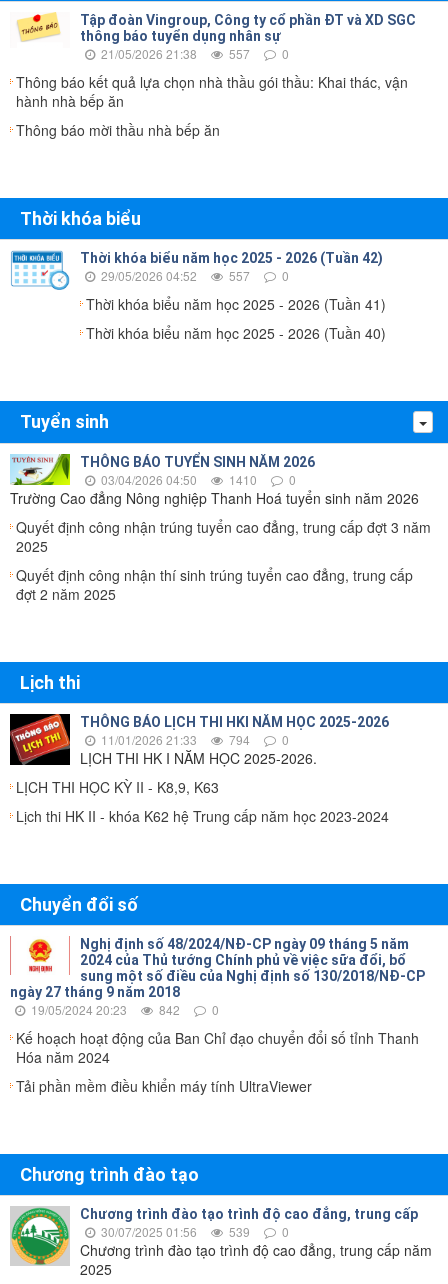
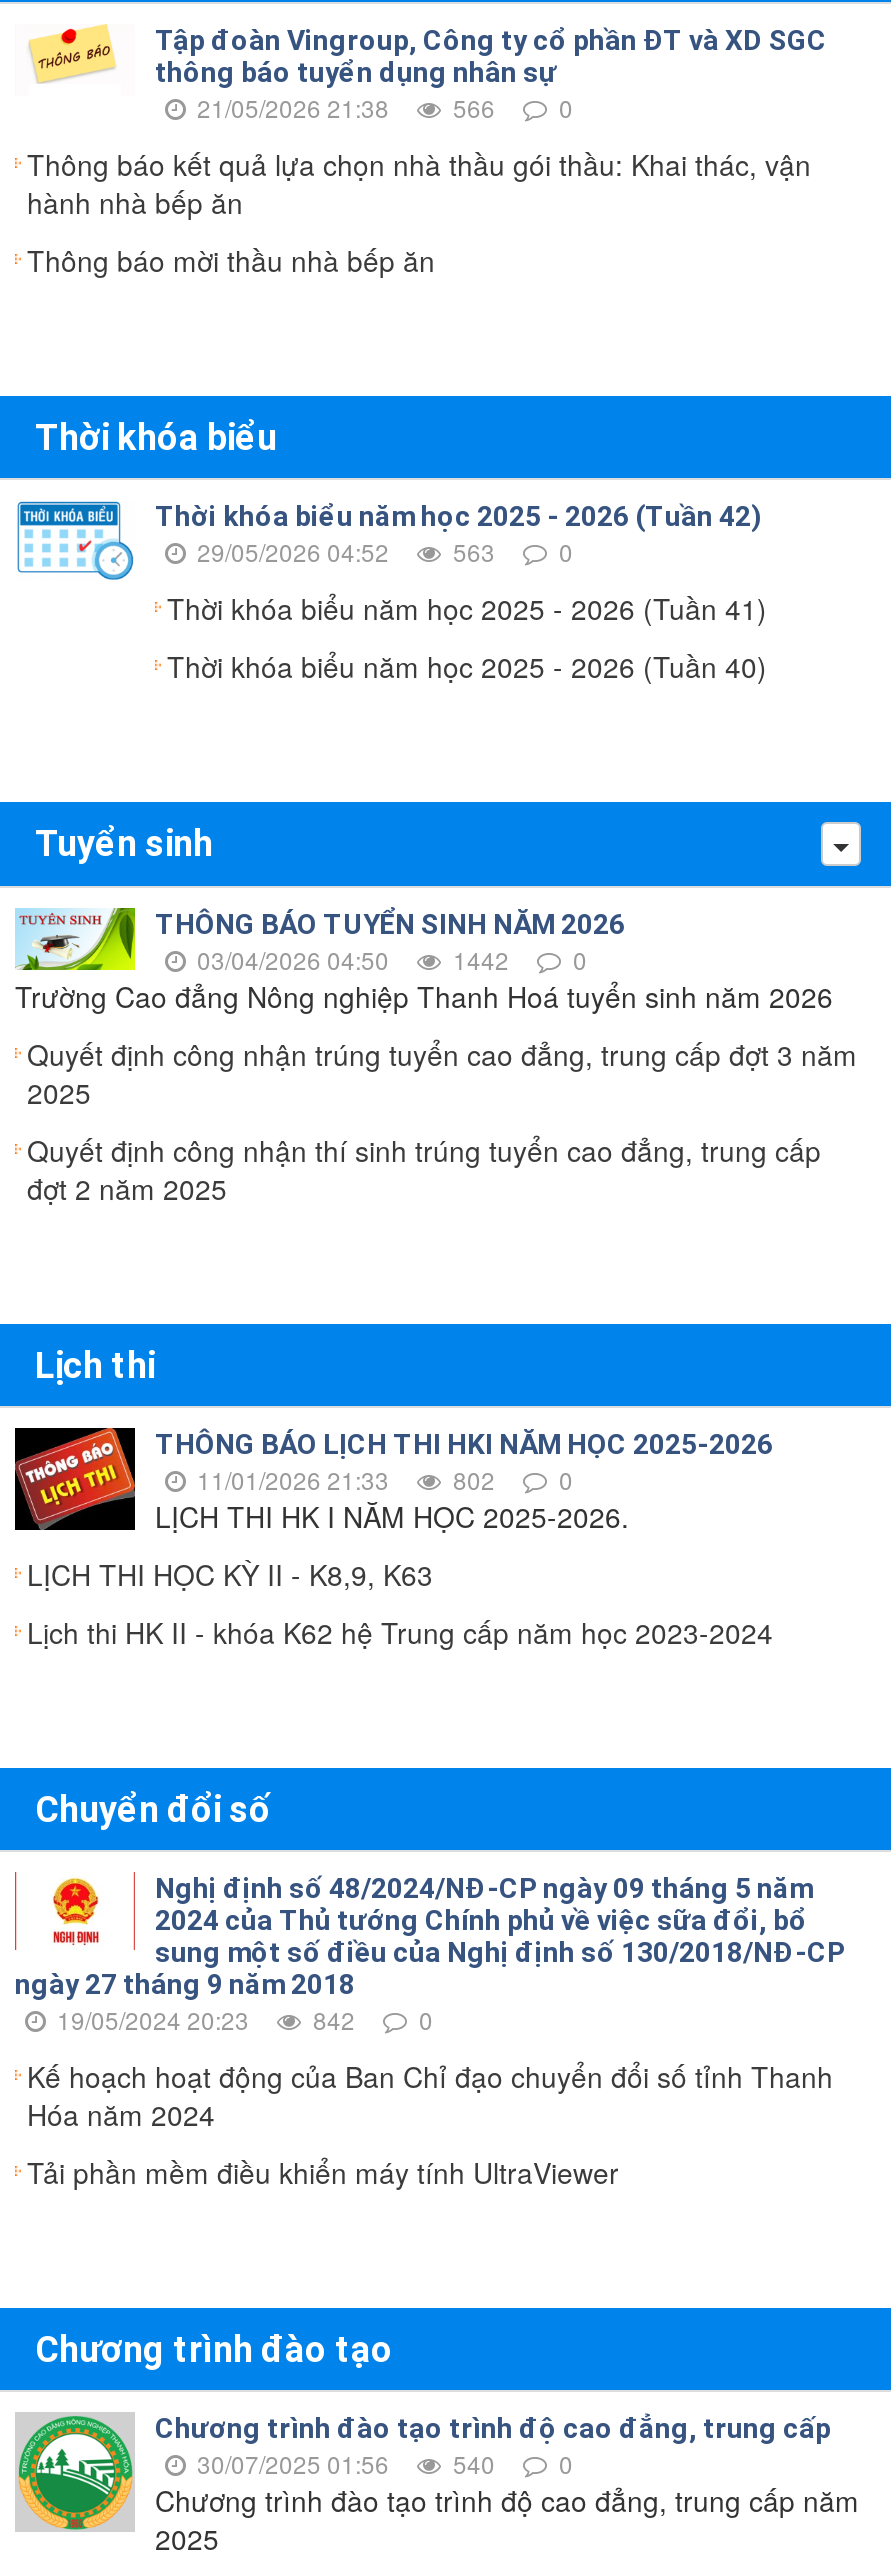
[98,45,289,62] 21/05/2026 21:38 557 0 -> [191,90,573,124] 21/05/2026 21:38 566 0
[98,267,289,284] 29/05/2026 04:52 557 0 -> [191,534,573,568] 29/05/2026 04:52 563 0
[98,471,296,488] 03/04/2026 04:50 1410 0 -> [191,942,587,976] 03/04/2026 04:50 1442 0
[98,731,289,748] 11/01/2026 21:33 794 0 -> [191,1462,573,1496] 11/01/2026 21:33 802 0
[98,1223,289,1240] 30/07/2025 01:56 539 0 -> [191,2446,573,2480] 30/07/2025 01:56 540 0

